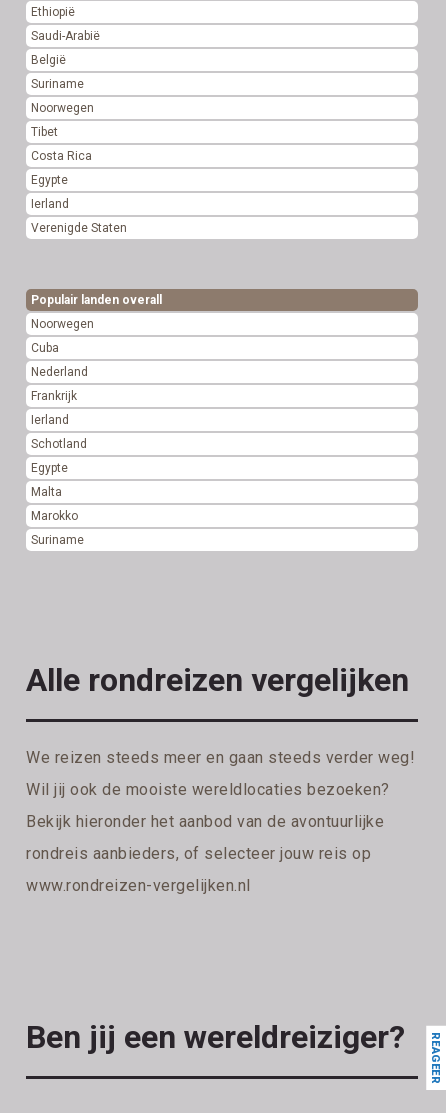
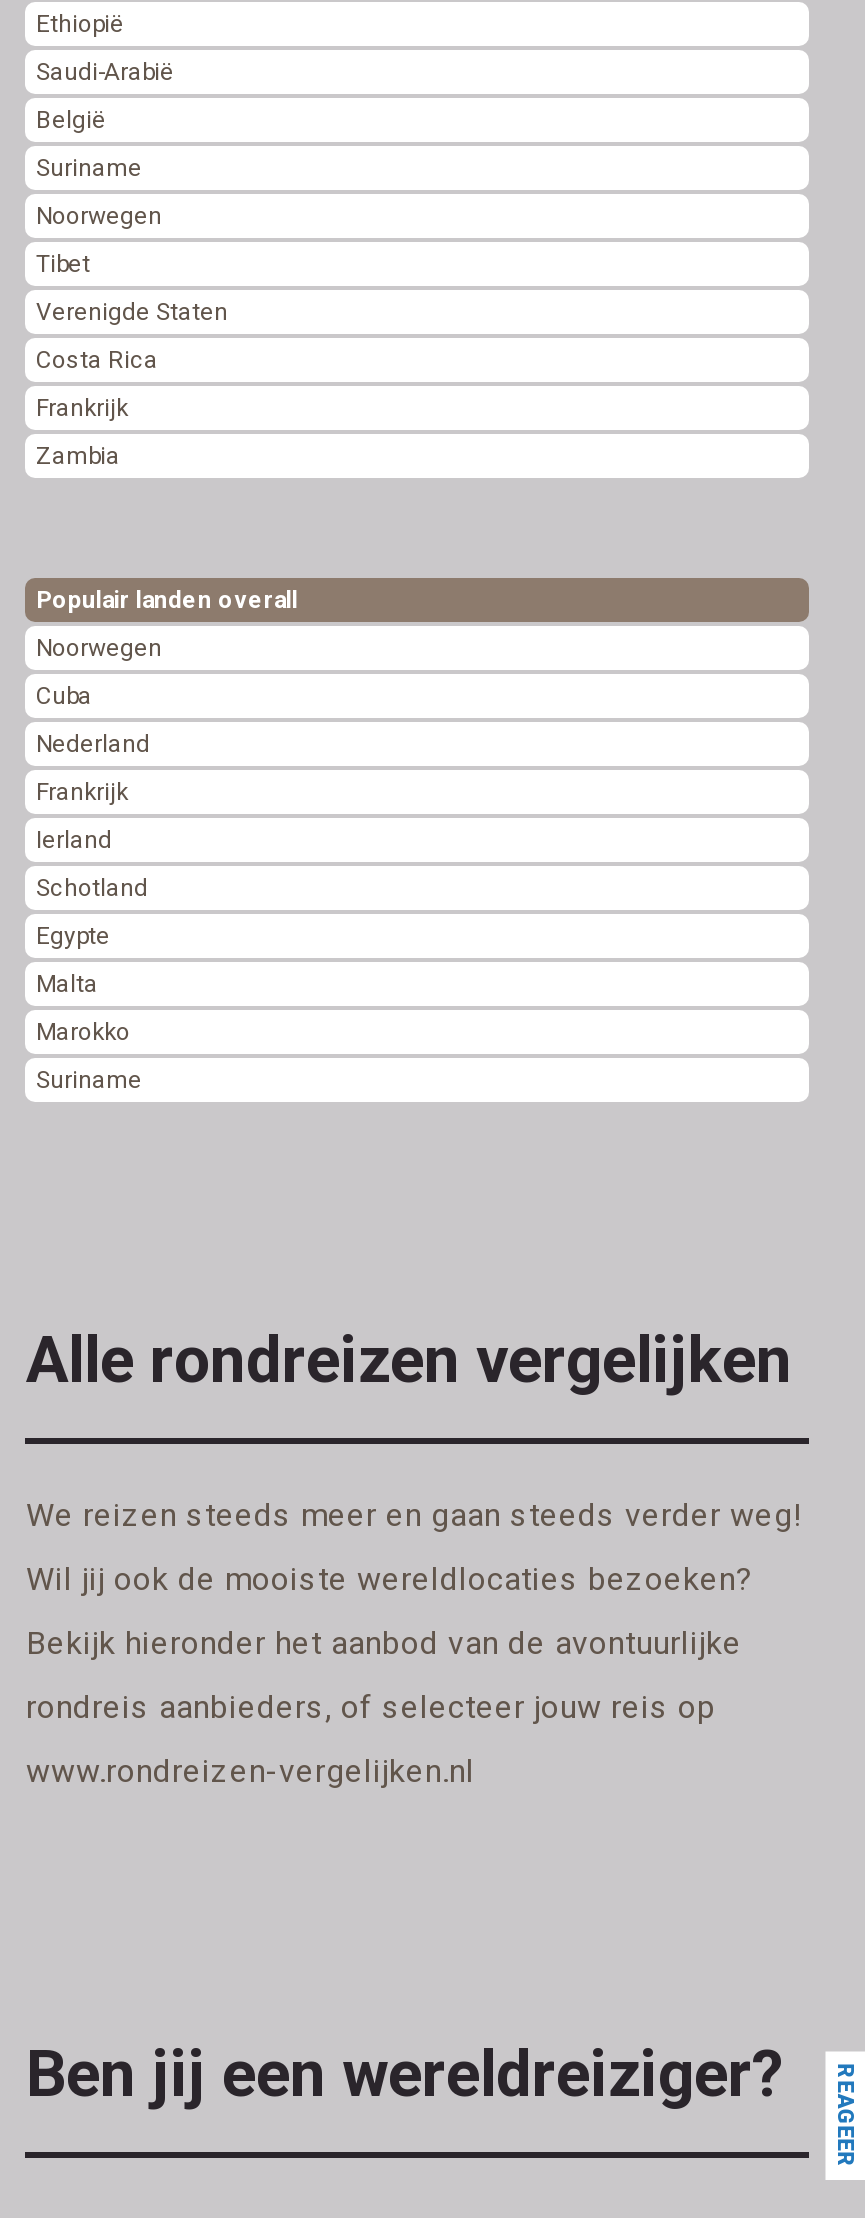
moved [31,149,92,163] -> [36,346,158,374]: Costa Rica
[31,173,69,211] Egypte | Ierland -> [36,394,128,470] Frankrijk | Zambia
moved [31,221,127,235] -> [36,298,228,326]: Verenigde Staten

